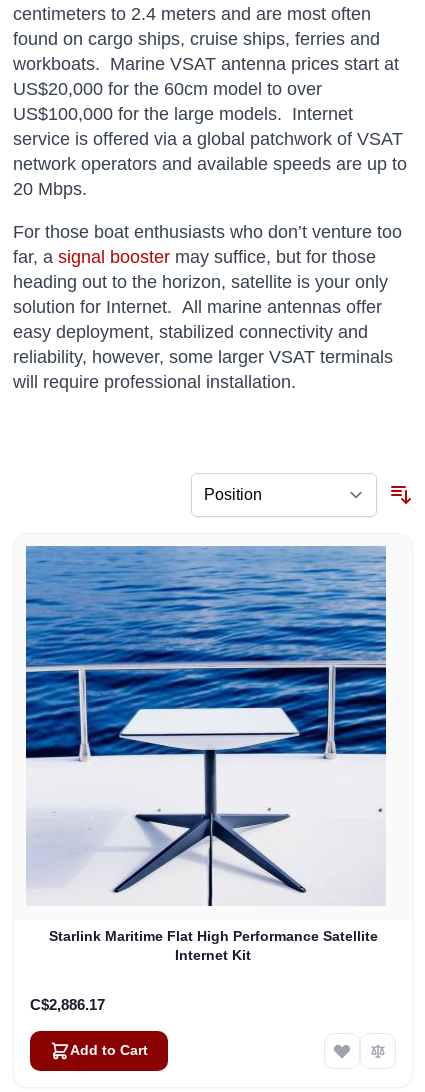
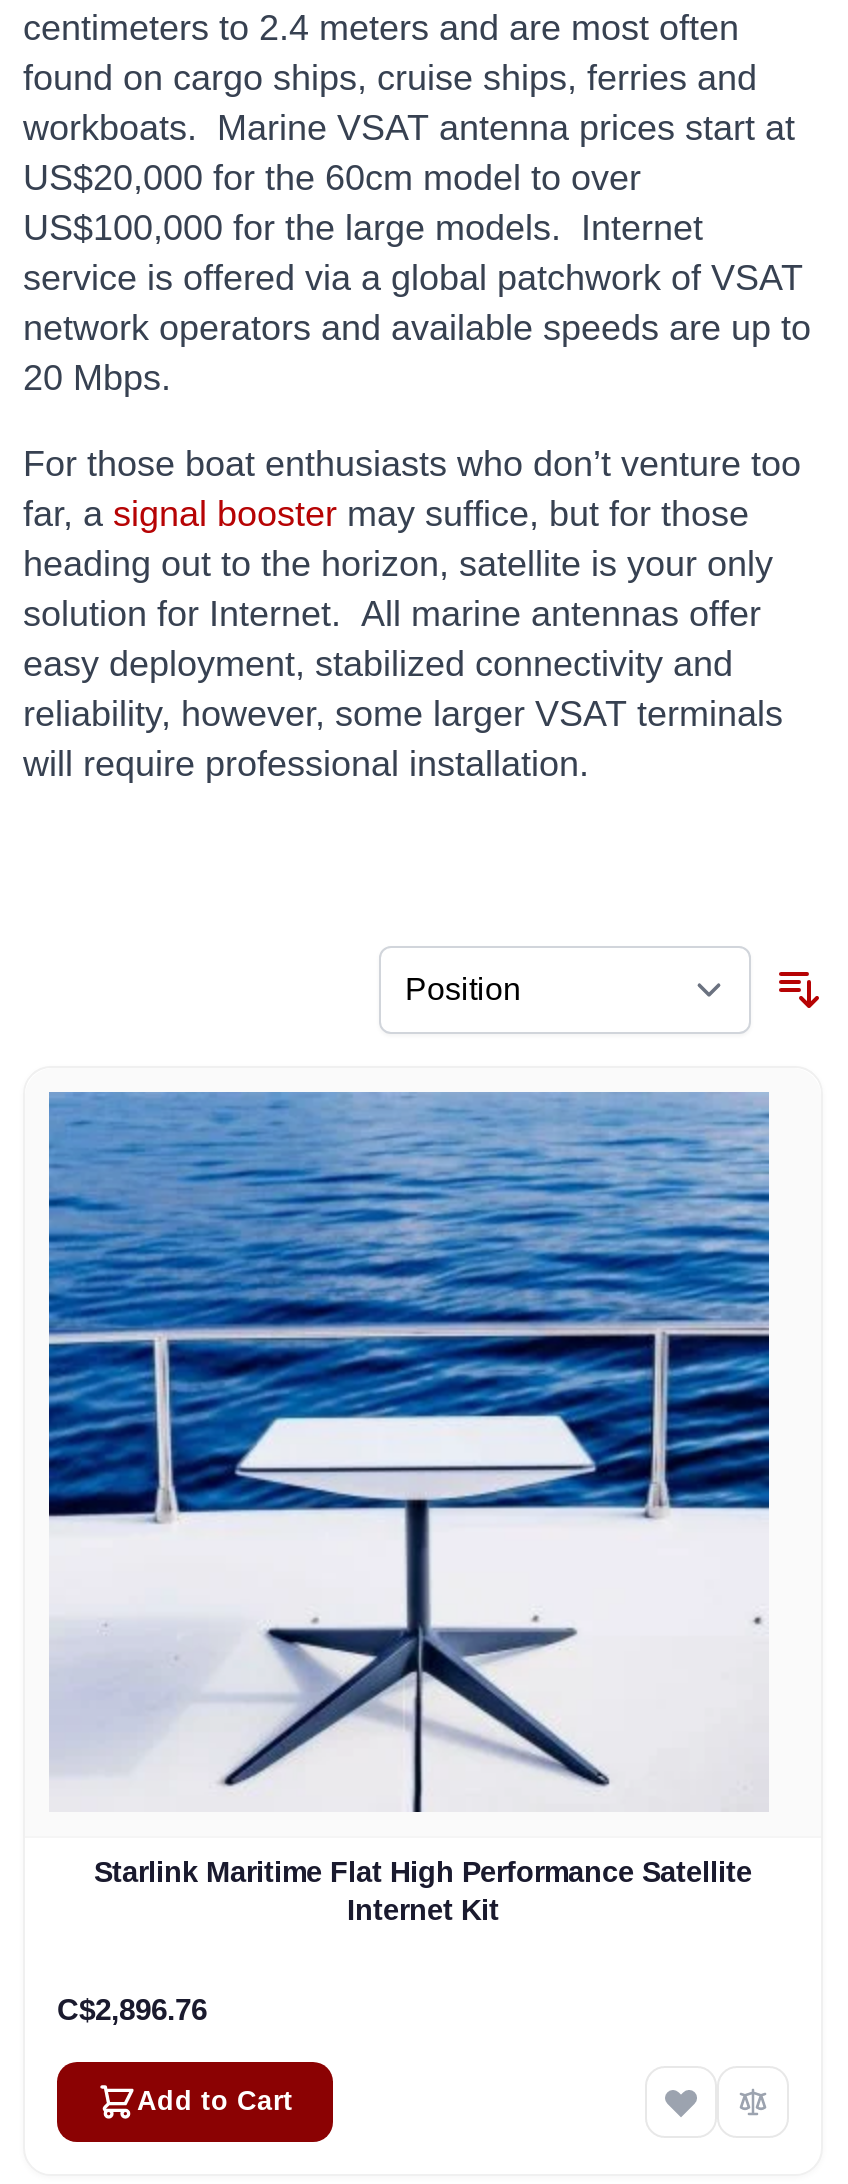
[30,996,105,1013] C$2,886.17 -> [57,1991,207,2025] C$2,896.76

